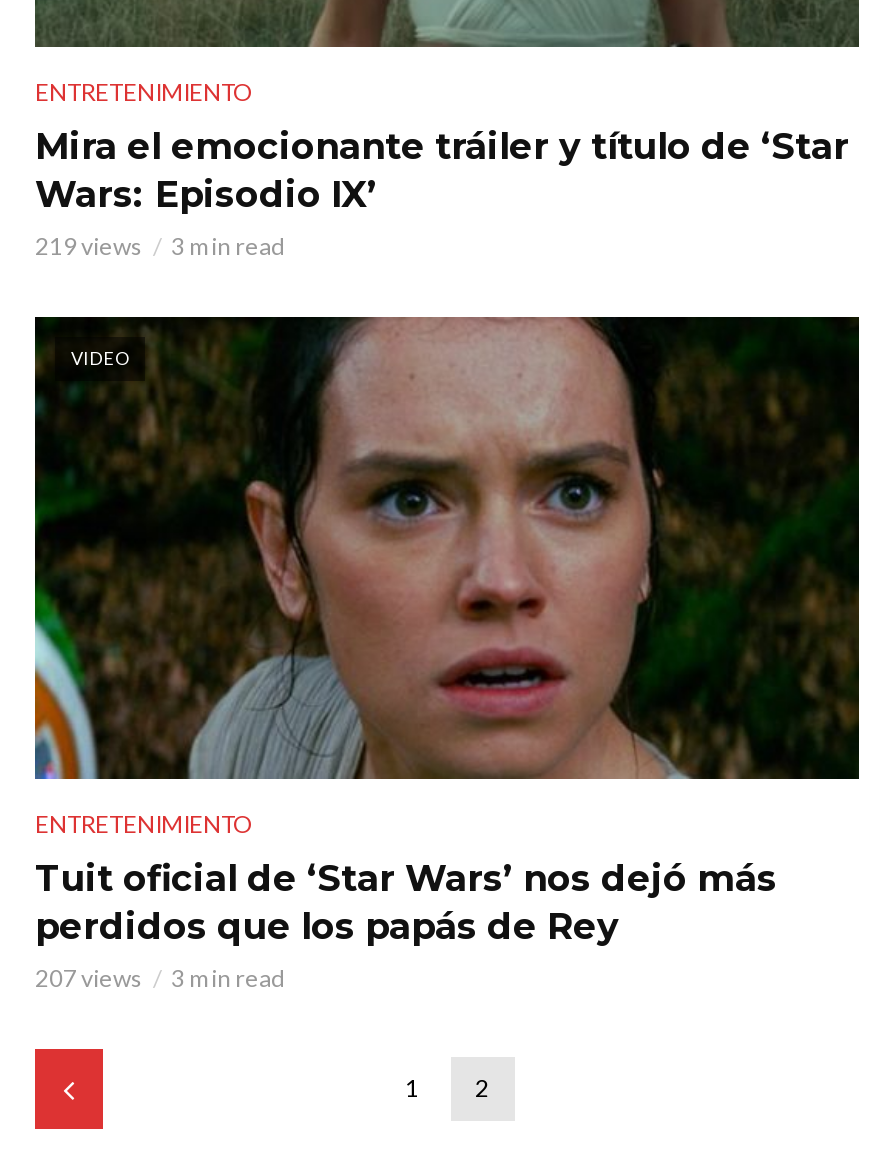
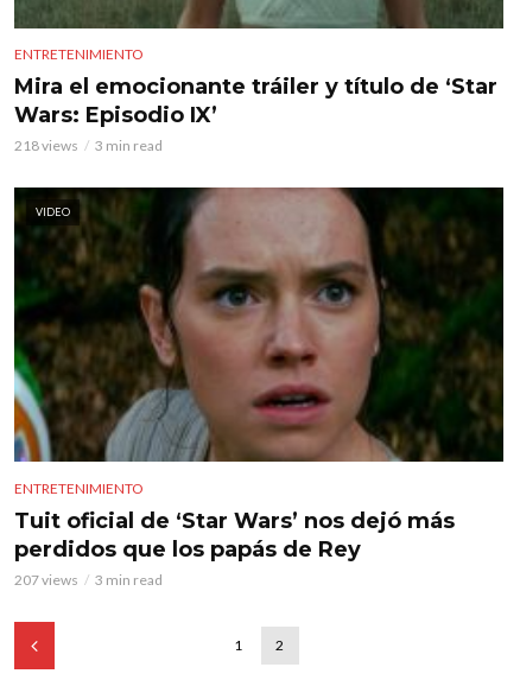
[35,231,285,261] 219 views 3 min read -> [14,137,163,155] 218 views 3 min read

